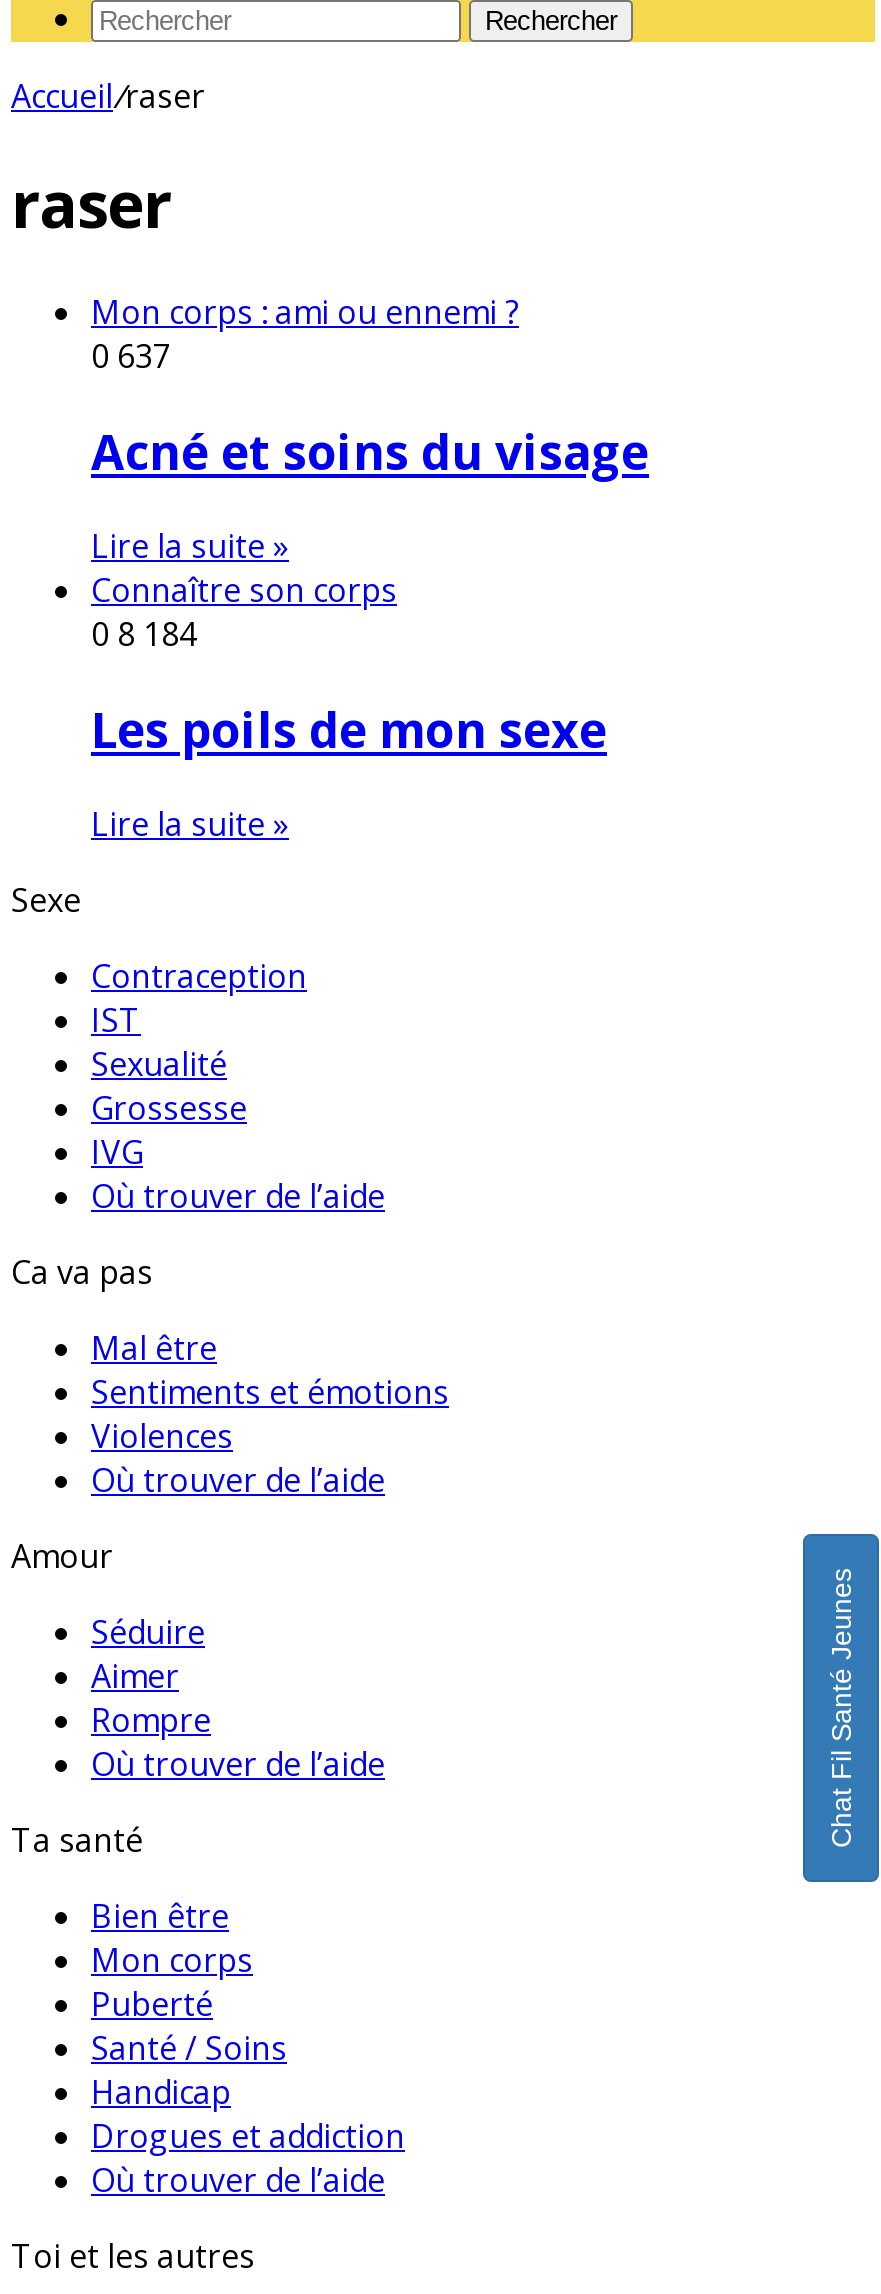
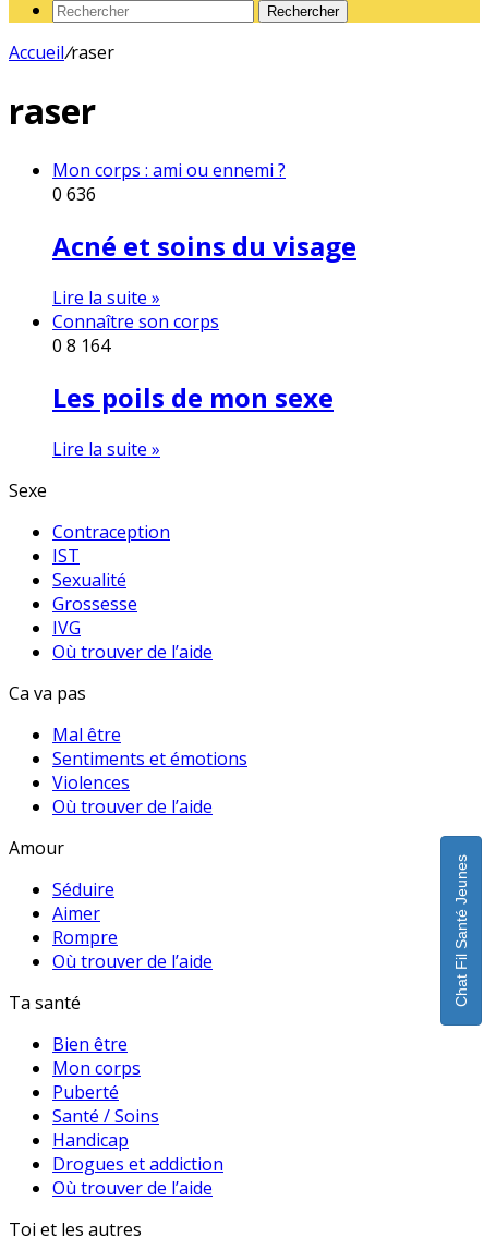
[91,334,171,378] 0 637 -> [52,182,96,206] 0 636
[91,611,197,655] 0 8 184 -> [52,333,110,357] 0 8 164

